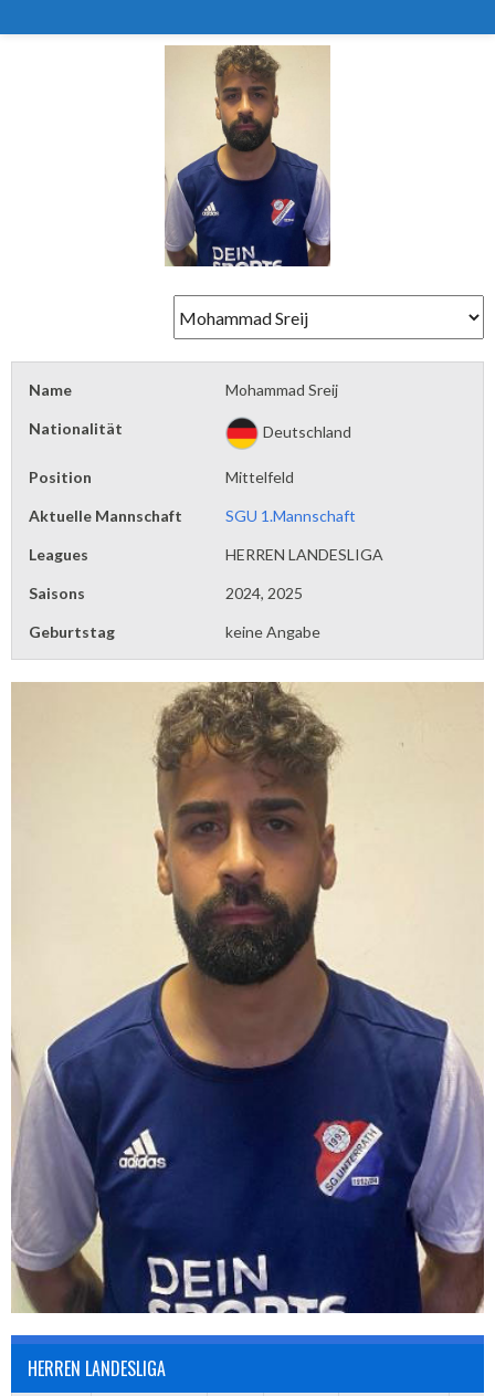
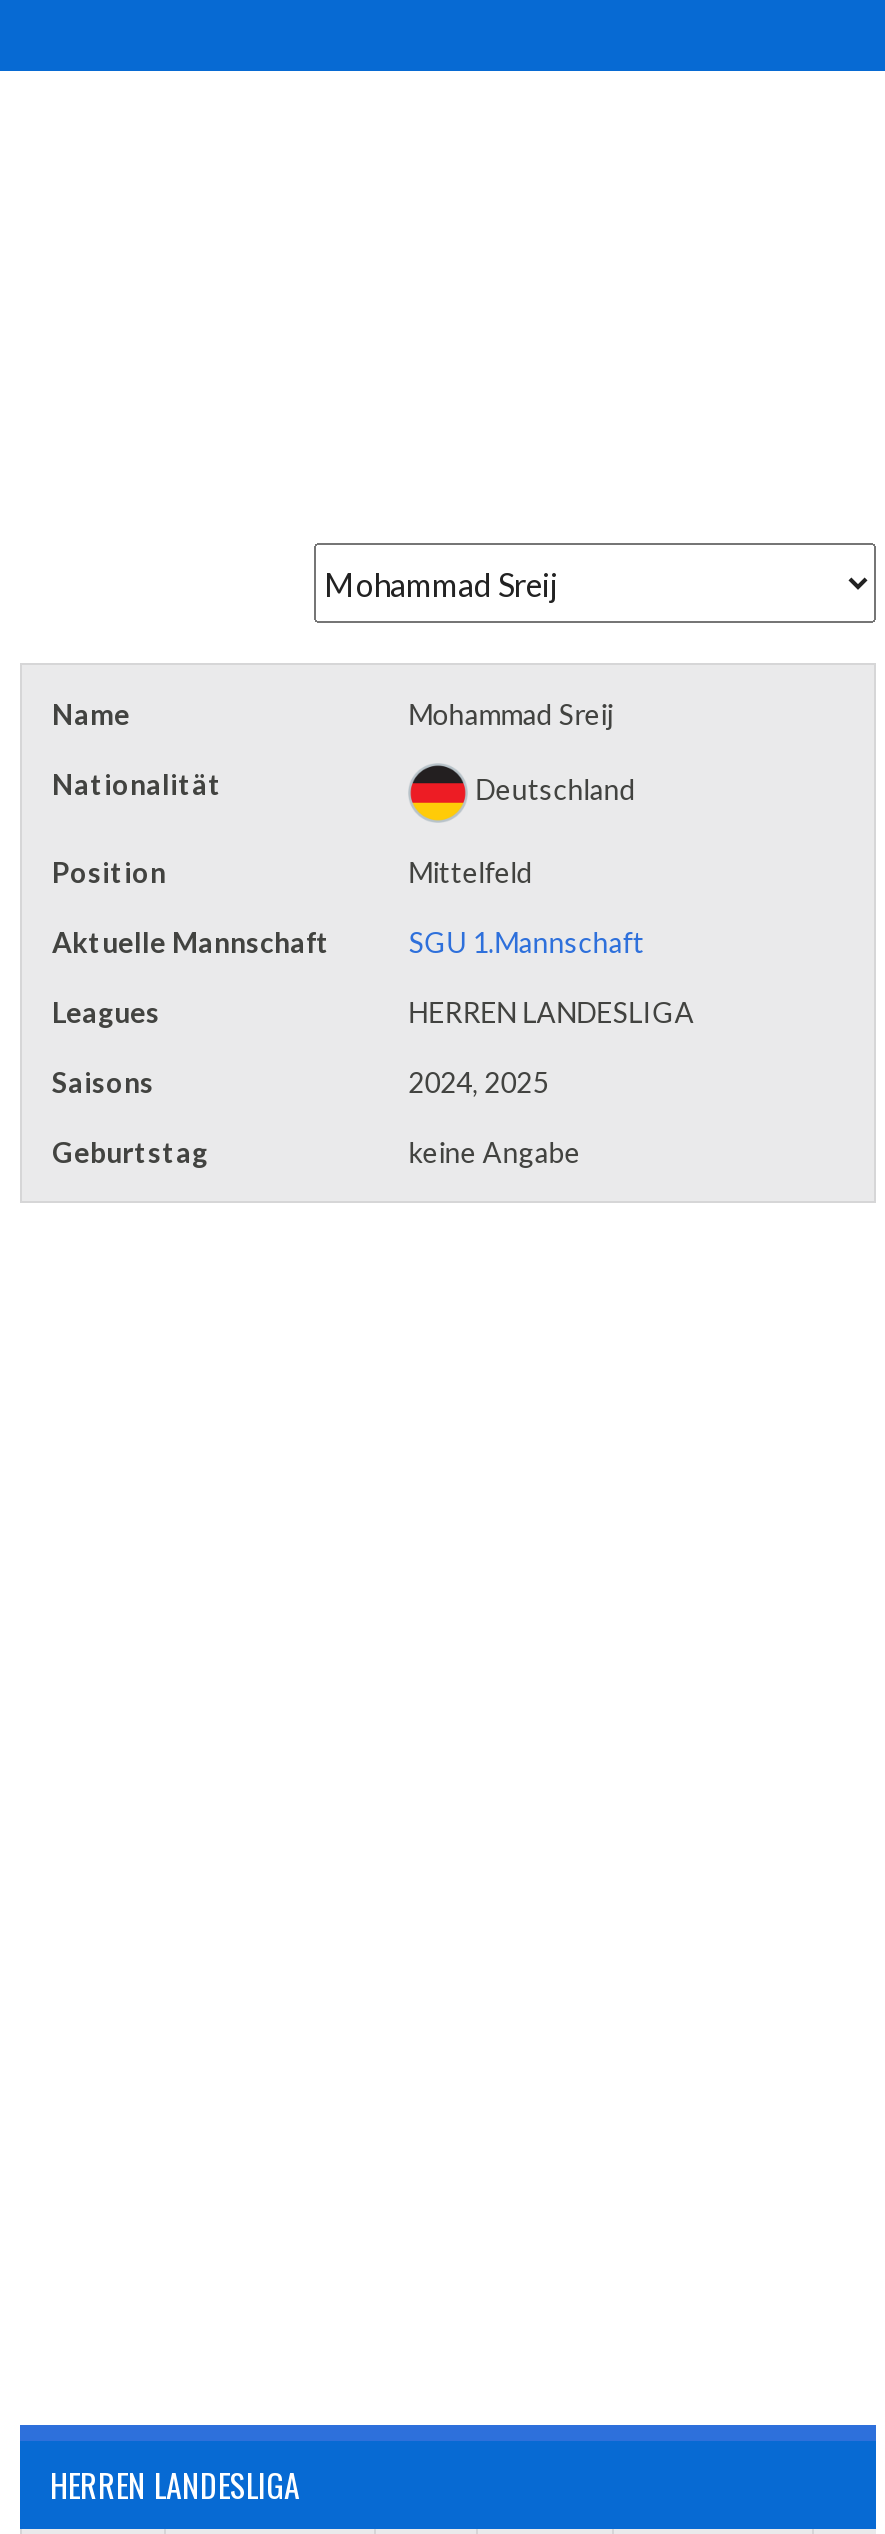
[164,44,331,267] [image] -> none
[10,681,485,1314] [image] -> none

